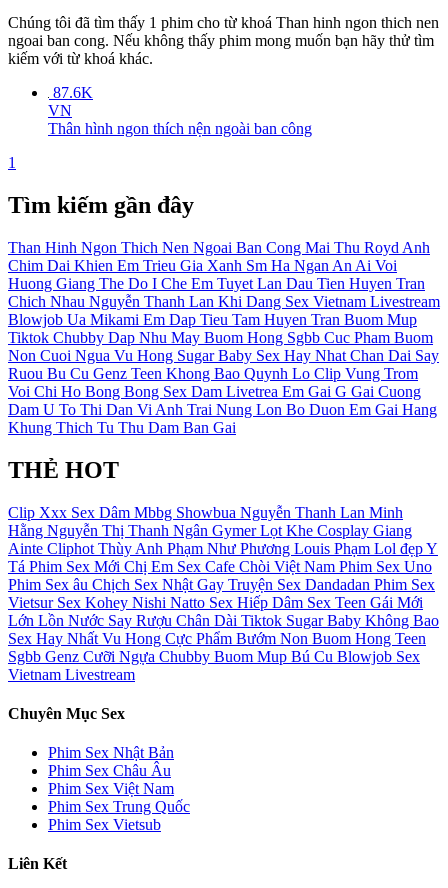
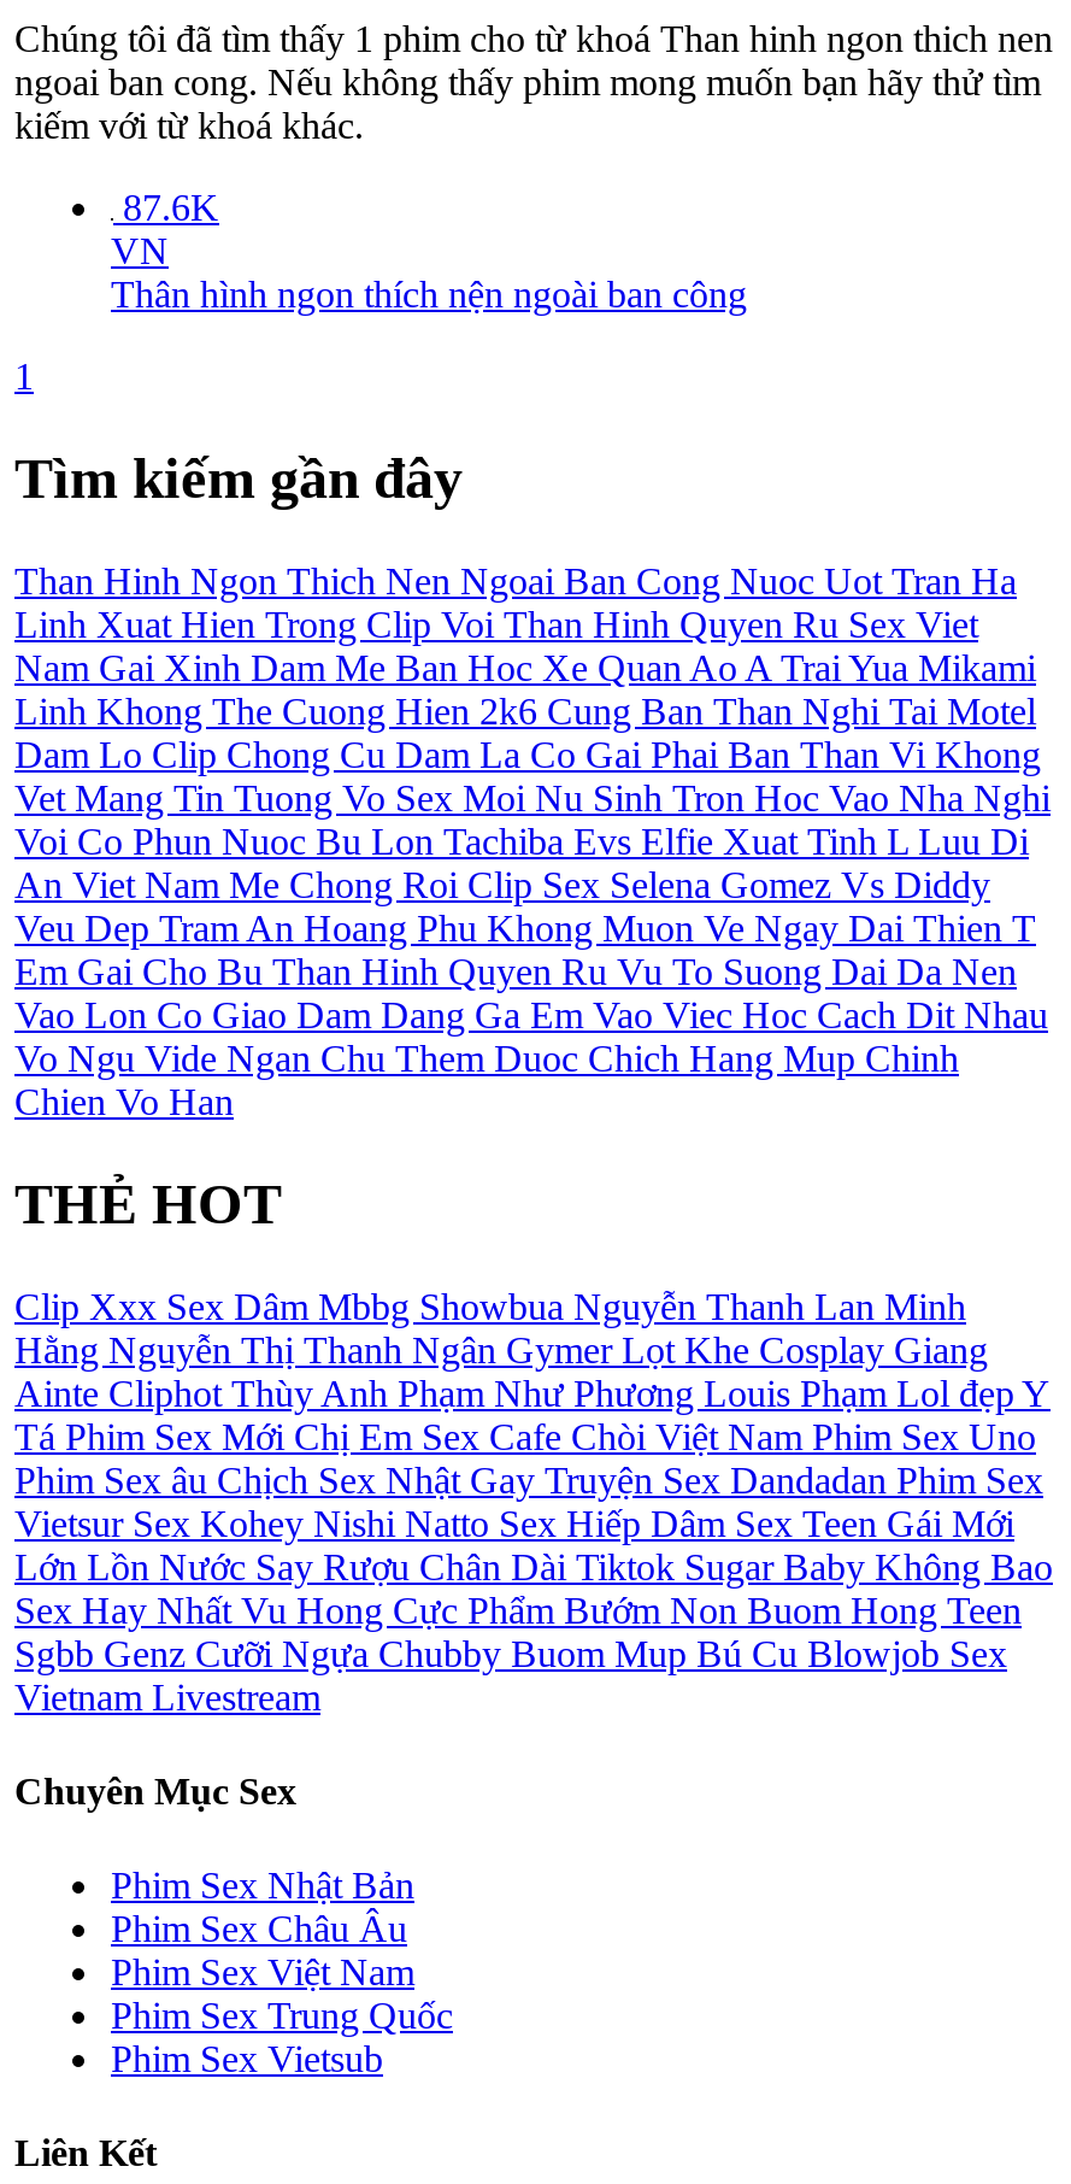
[8,239,440,436] Than Hinh Ngon Thich Nen Ngoai Ban Cong Mai Thu Royd Anh | Chim Dai Khien Em Trieu Gia Xanh Sm Ha Ngan An Ai Voi | Huong Giang The Do I Che Em Tuyet Lan Dau Tien Huyen Tran | Chich Nhau Nguyễn Thanh Lan Khi Dang Sex Vietnam Livestream | Blowjob Ua Mikami Em Dap Tieu Tam Huyen Tran Buom Mup | Tiktok Chubby Dap Nhu May Buom HongSgbb Cuc Pham Buom | Non Cuoi Ngua Vu Hong Sugar Baby Sex Hay Nhat Chan Dai Say | Ruou Bu CuGenz Teen Khong Bao Quynh Lo Clip Vung Trom | Voi Chi Ho Bong Bong Sex Dam Livetrea Em Gai G Gai Cuong | Dam U To Thi Dan Vi Anh Trai Nung Lon Bo Duon Em Gai Hang | Khung Thich Tu Thu Dam Ban Gai -> [14,560,1051,1121] Than Hinh Ngon Thich Nen Ngoai Ban Cong Nuoc Uot Tran Ha | Linh Xuat Hien Trong Clip Voi Than Hinh Quyen Ru Sex Viet | Nam Gai Xinh Dam Me Ban Hoc Xe Quan Ao A Trai Yua Mikami | Linh Khong The Cuong Hien 2k6 Cung Ban Than Nghi Tai Motel | Dam Lo Clip Chong Cu Dam La Co Gai Phai Ban Than Vi Khong | Vet Mang Tin Tuong Vo Sex Moi Nu Sinh Tron Hoc Vao Nha Nghi | Voi Co Phun Nuoc Bu Lon Tachiba Evs Elfie Xuat Tinh L Luu Di | An Viet Nam Me Chong Roi Clip Sex Selena Gomez Vs Diddy | Veu Dep Tram An Hoang Phu Khong Muon Ve Ngay Dai Thien T | Em GaiCho Bu Than Hinh Quyen Ru Vu To SuongDai Da Nen | Vao Lon Co Giao Dam Dang Ga Em Vao Viec Hoc Cach Dit Nhau | Vo Ngu Vide Ngan Chu Them Duoc Chich Hang Mup Chinh | ChienVo Han

